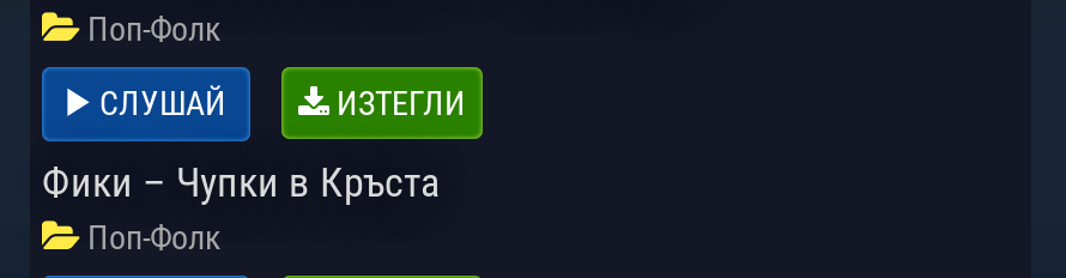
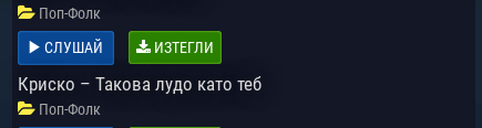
[42,157,440,205] Фики – Чупки в Кръста -> [18,72,261,94] Криско – Такова лудо като теб

